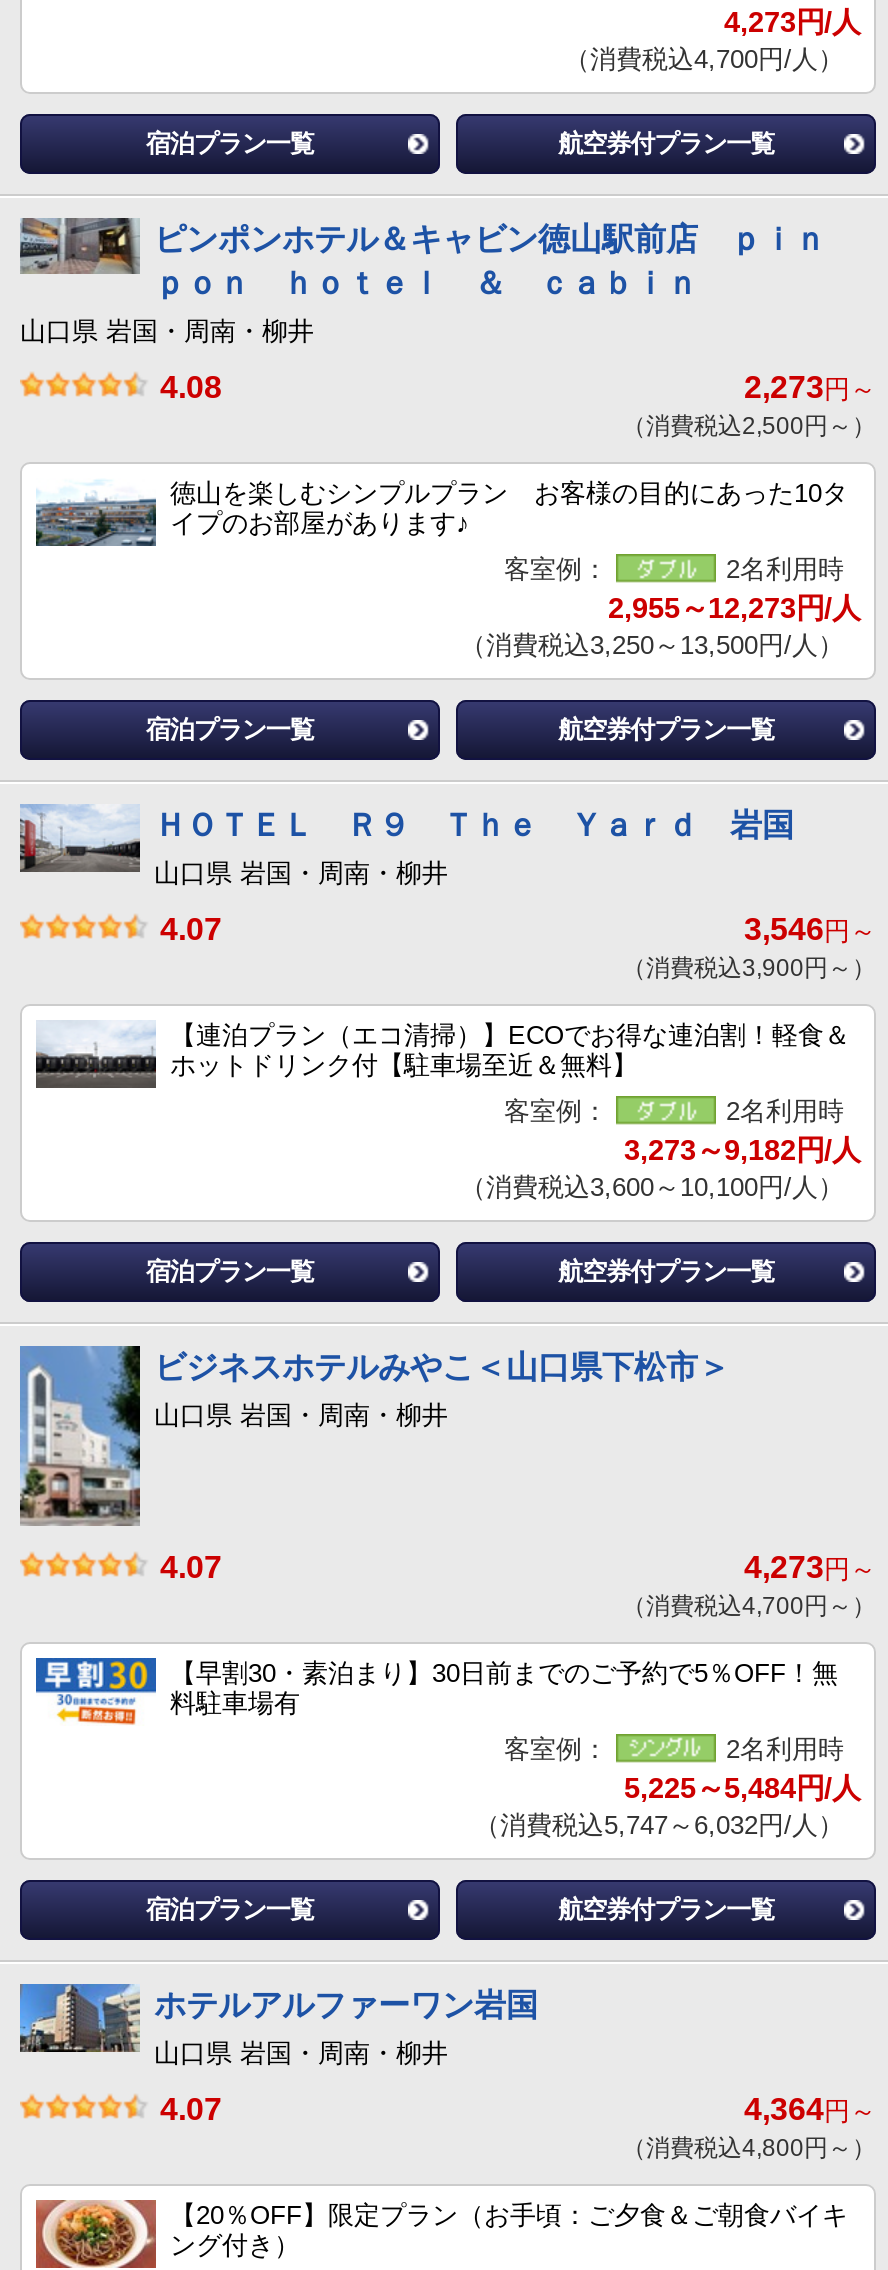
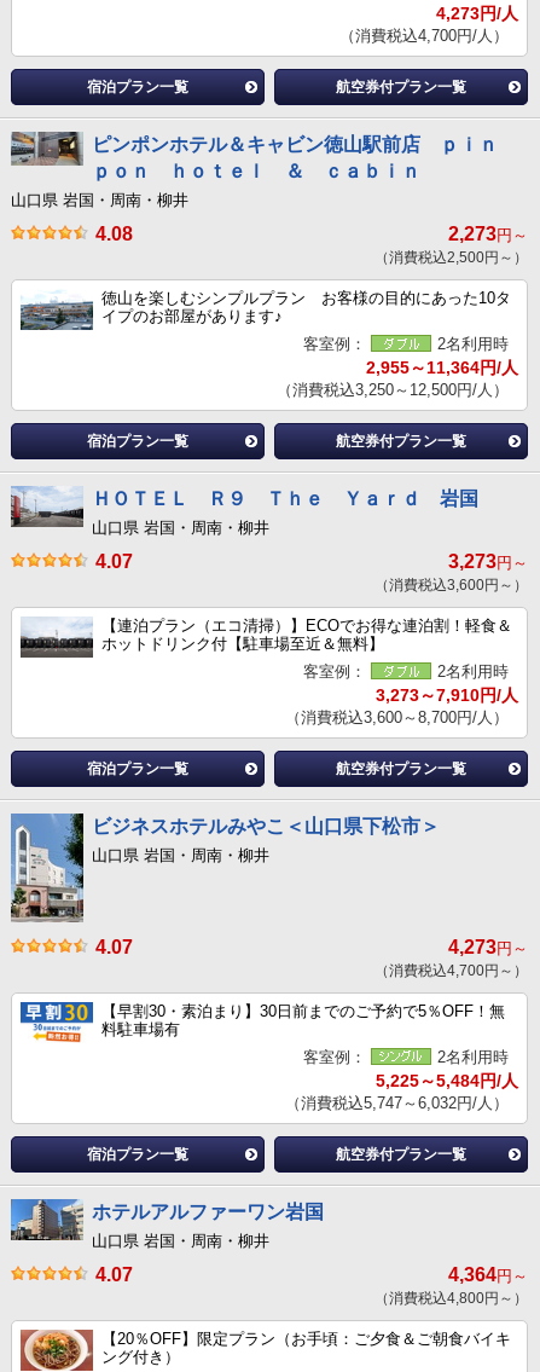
[608,593,860,625] 2,955～12,273円/人 -> [366,358,518,378] 2,955～11,364円/人
[460,631,844,661] （消費税込3,250～13,500円/人） -> [277,381,509,399] （消費税込3,250～12,500円/人）
[744,913,876,947] 3,546円～ -> [448,552,528,572] 3,273円～
[622,955,876,983] （消費税込3,900円～） -> [374,577,528,594] （消費税込3,600円～）
[624,1135,860,1167] 3,273～9,182円/人 -> [376,686,518,705] 3,273～7,910円/人
[460,1173,844,1203] （消費税込3,600～10,100円/人） -> [285,709,509,727] （消費税込3,600～8,700円/人）

